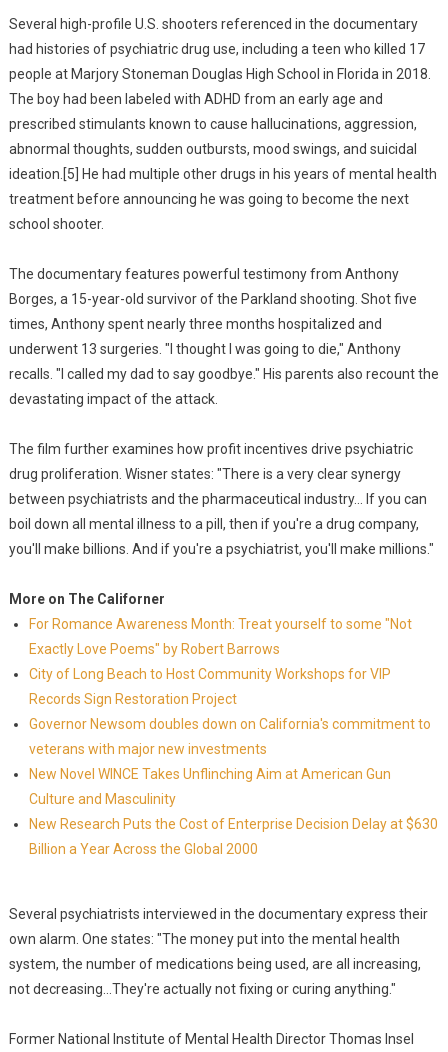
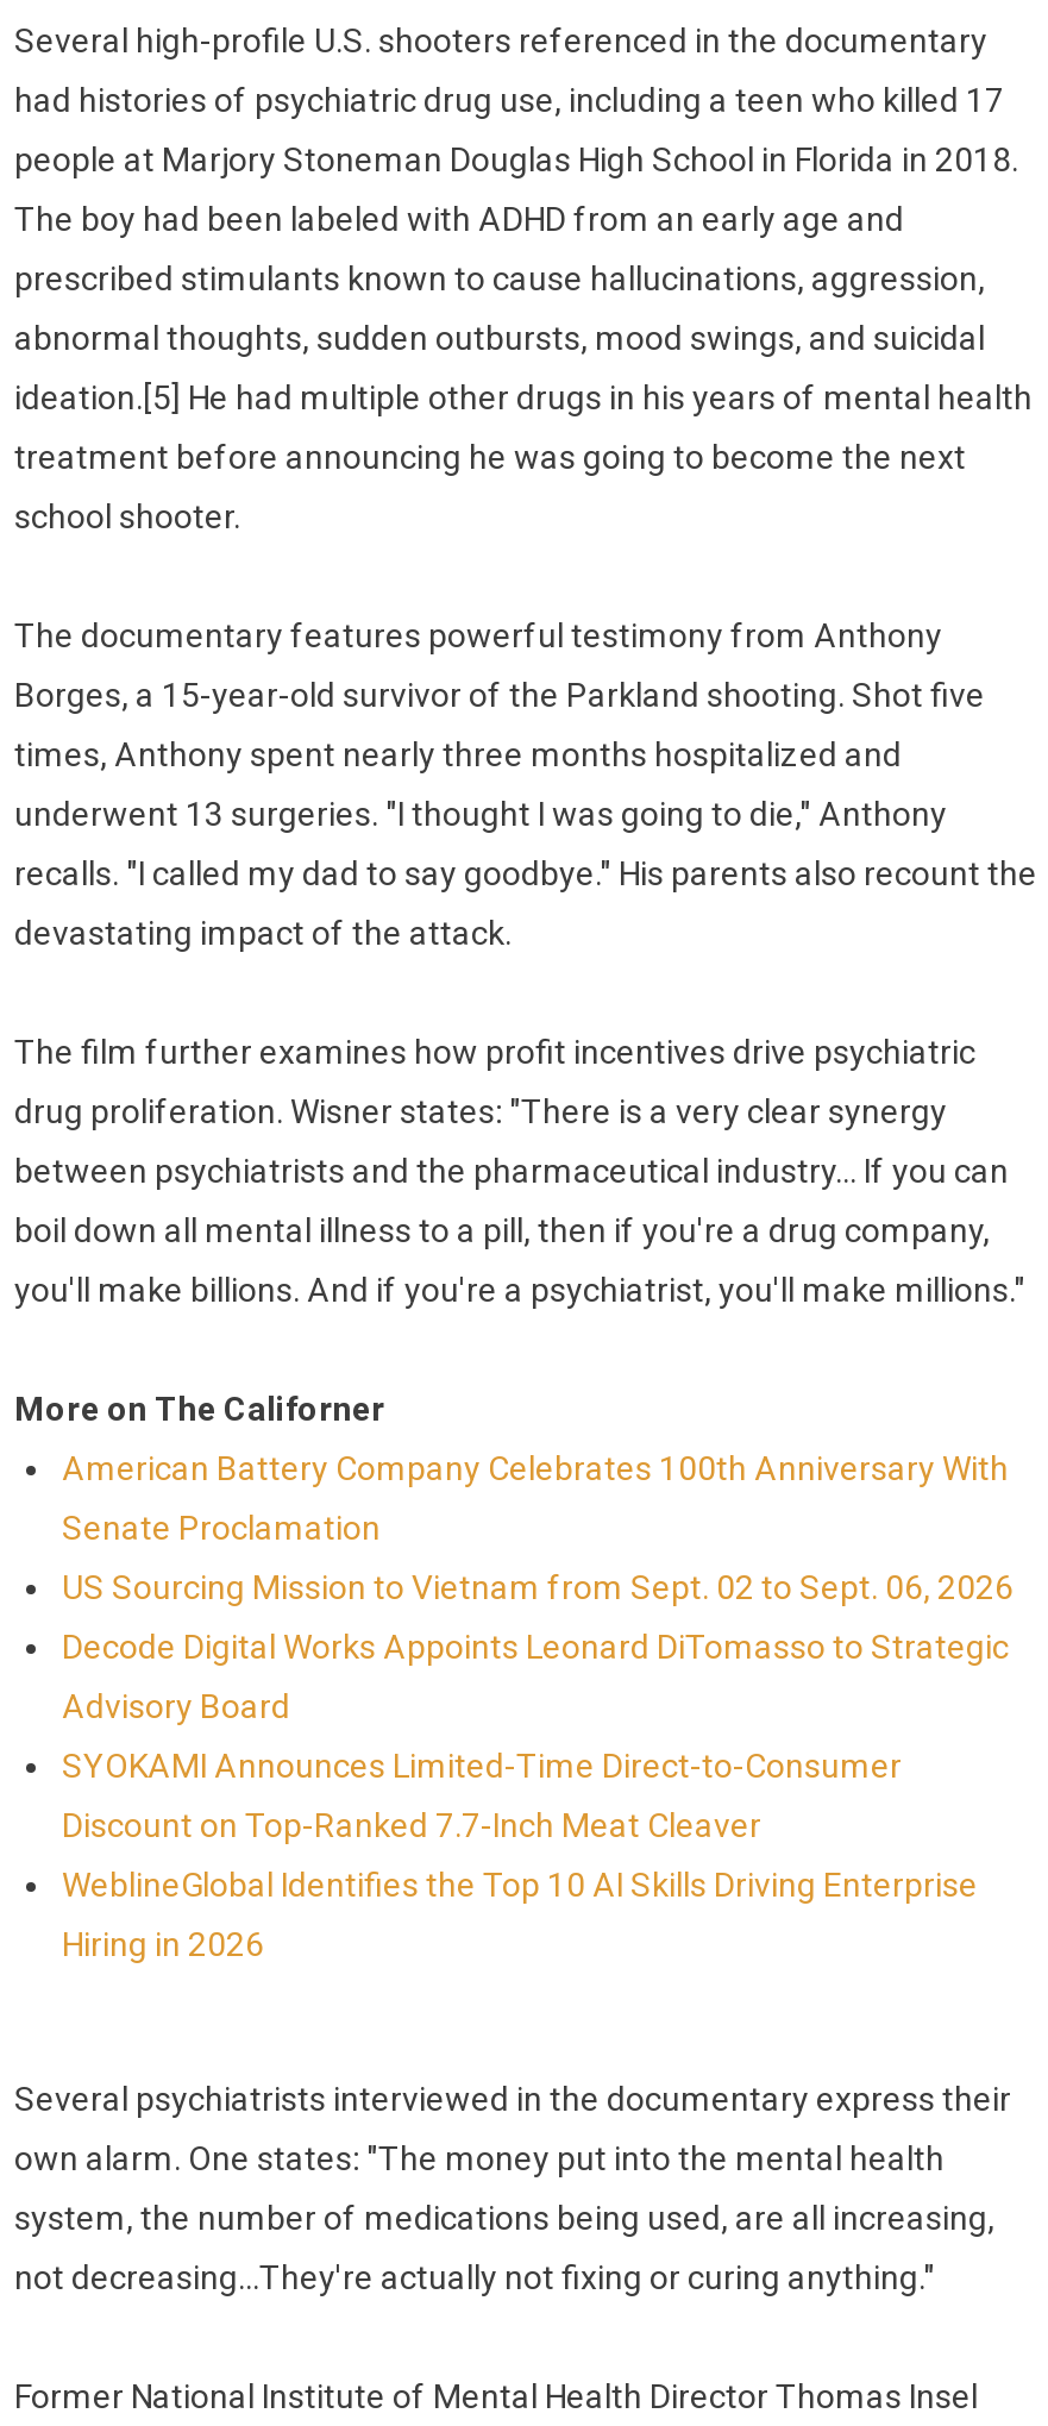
[29,616,438,857] For Romance Awareness Month: Treat yourself to some "Not | Exactly Love Poems" by Robert Barrows | City of Long Beach to Host Community Workshops for VIP | Records Sign Restoration Project | Governor Newsom doubles down on California's commitment to | veterans with major new investments | New Novel WINCE Takes Unflinching Aim at American Gun | Culture and Masculinity | New Research Puts the Cost of Enterprise Decision Delay at $630 | Billion a Year Across the Global 2000 -> [62,1449,1014,1963] American Battery Company Celebrates 100th Anniversary With | Senate Proclamation | US Sourcing Mission to Vietnam from Sept. 02 to Sept. 06, 2026 | Decode Digital Works Appoints Leonard DiTomasso to Strategic | Advisory Board | SYOKAMI Announces Limited-Time Direct-to-Consumer | Discount on Top-Ranked 7.7-Inch Meat Cleaver | WeblineGlobal Identifies the Top 10 AI Skills Driving Enterprise | Hiring in 2026

